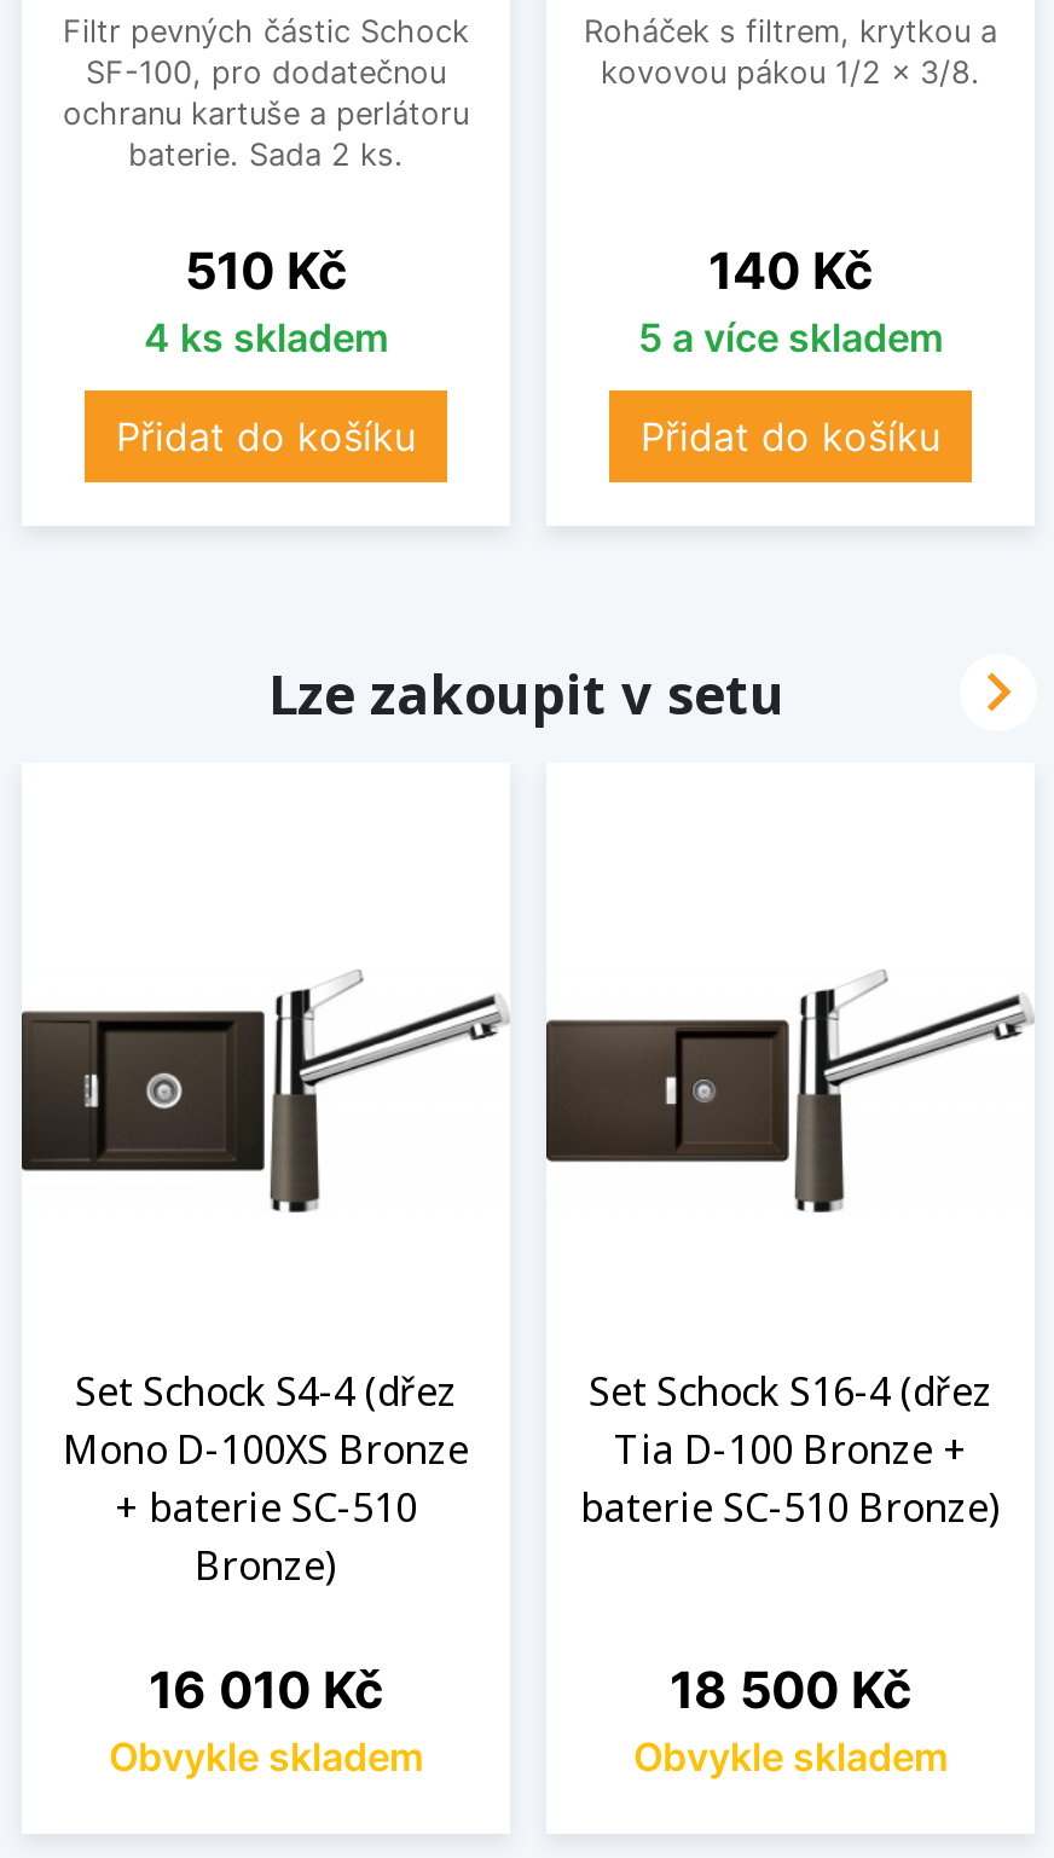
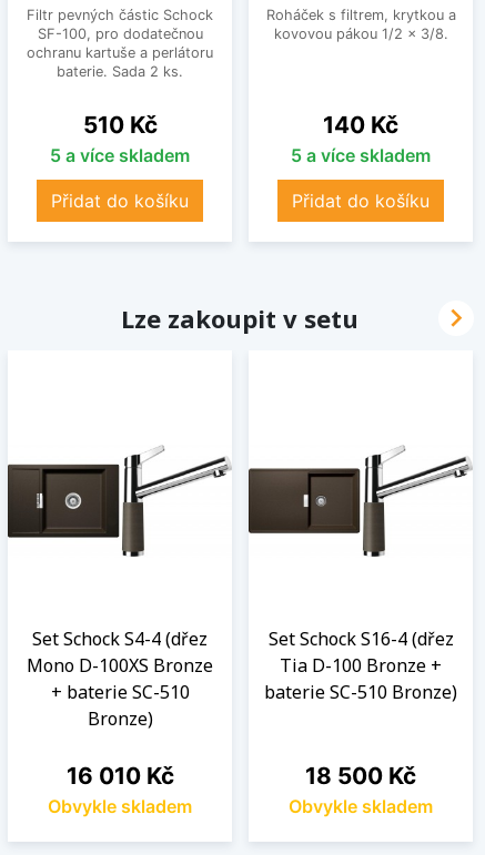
[144,314,388,362] 4 ks skladem -> [50,145,190,167] 5 a více skladem

